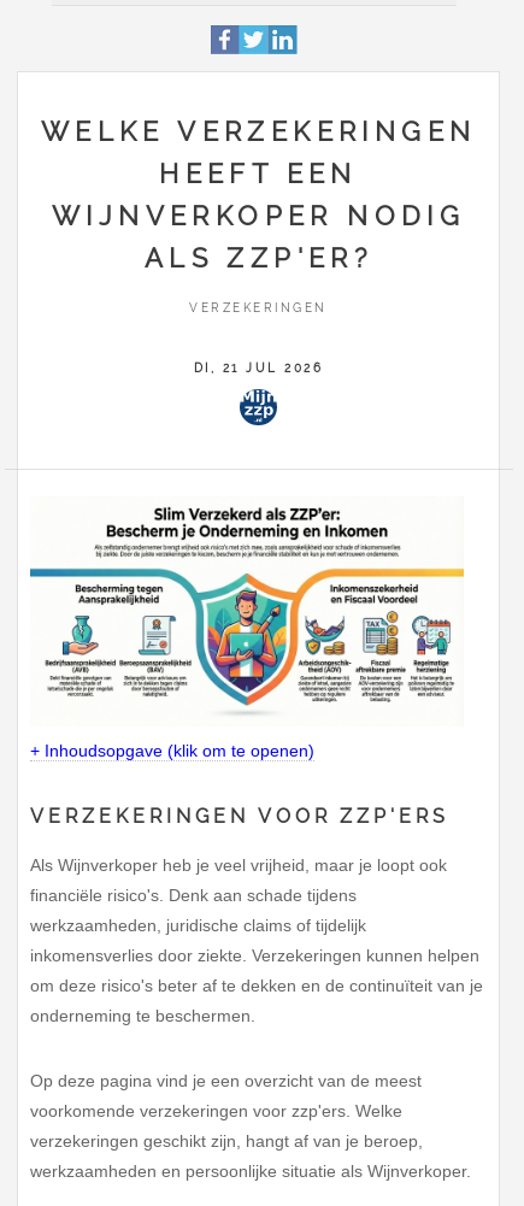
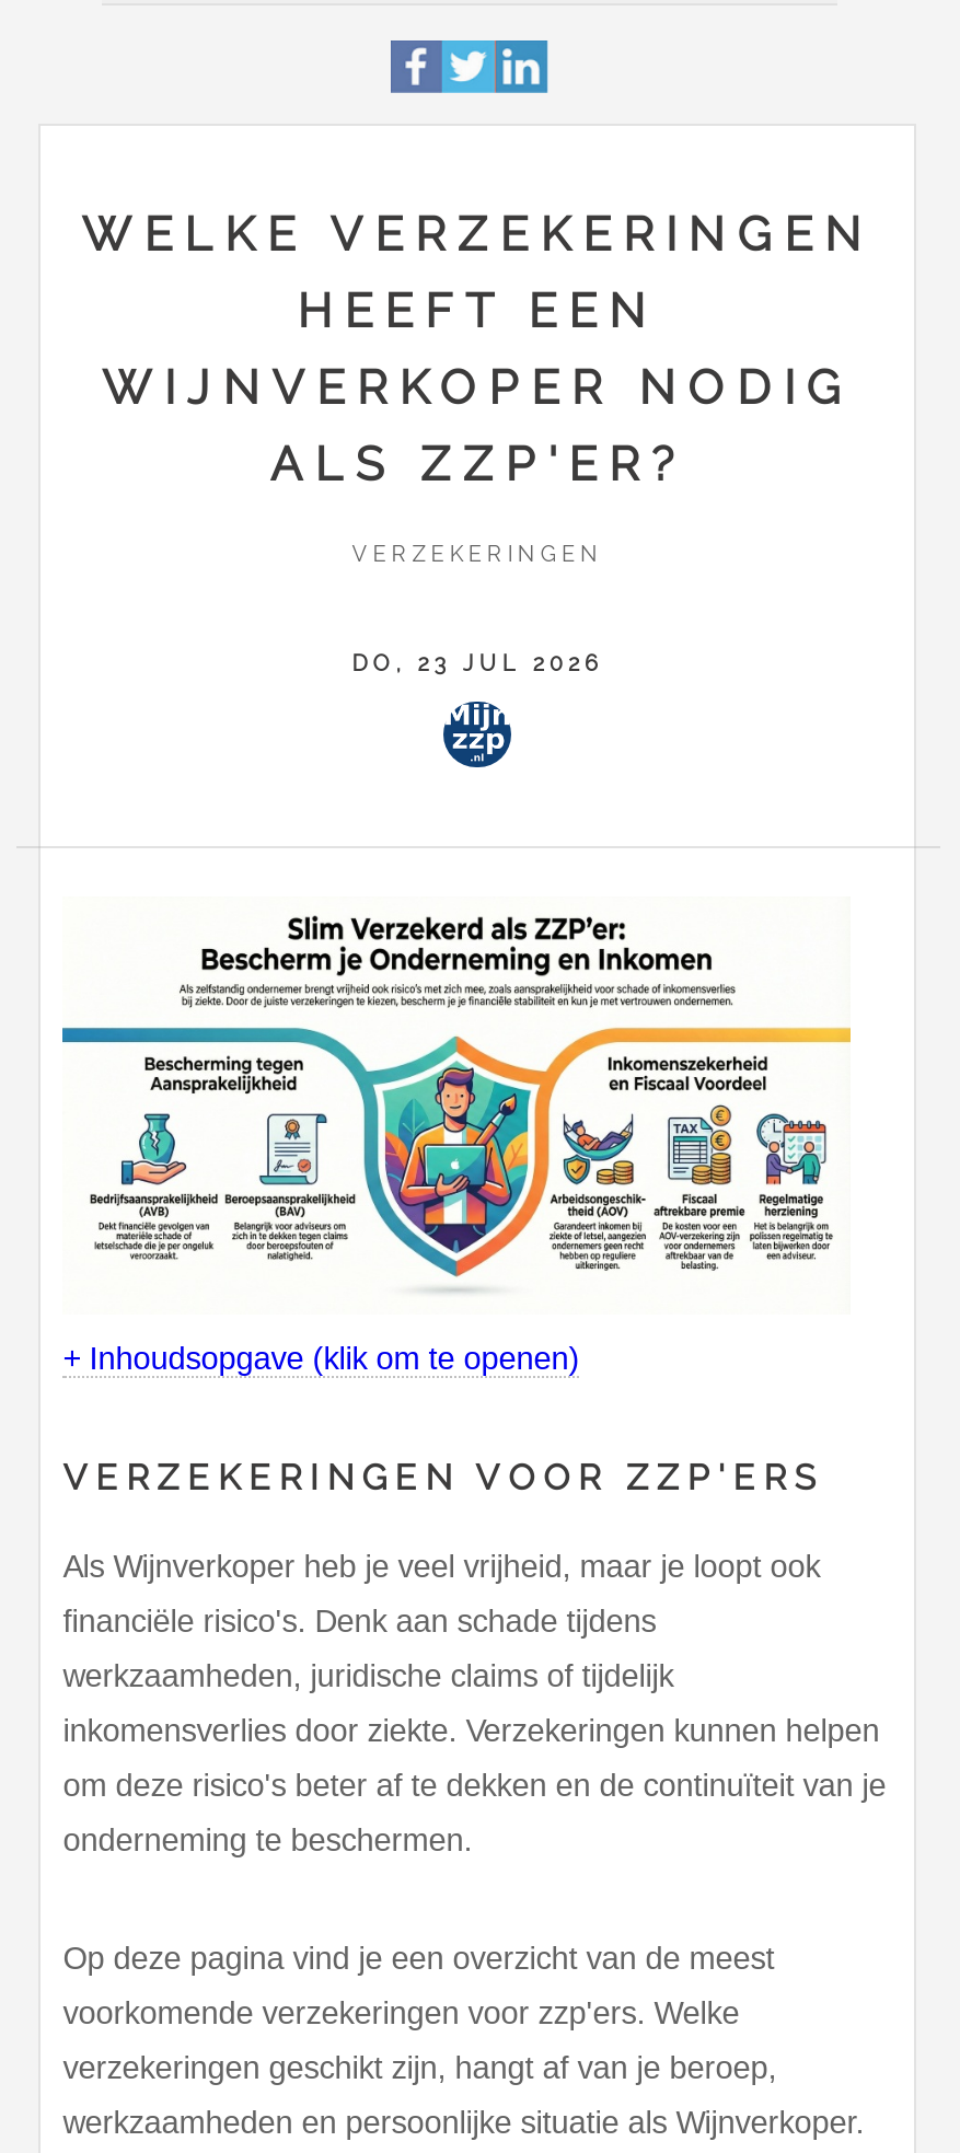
[194,362,323,375] DI, 21 JUL 2026 -> [352,651,603,676] DO, 23 JUL 2026

